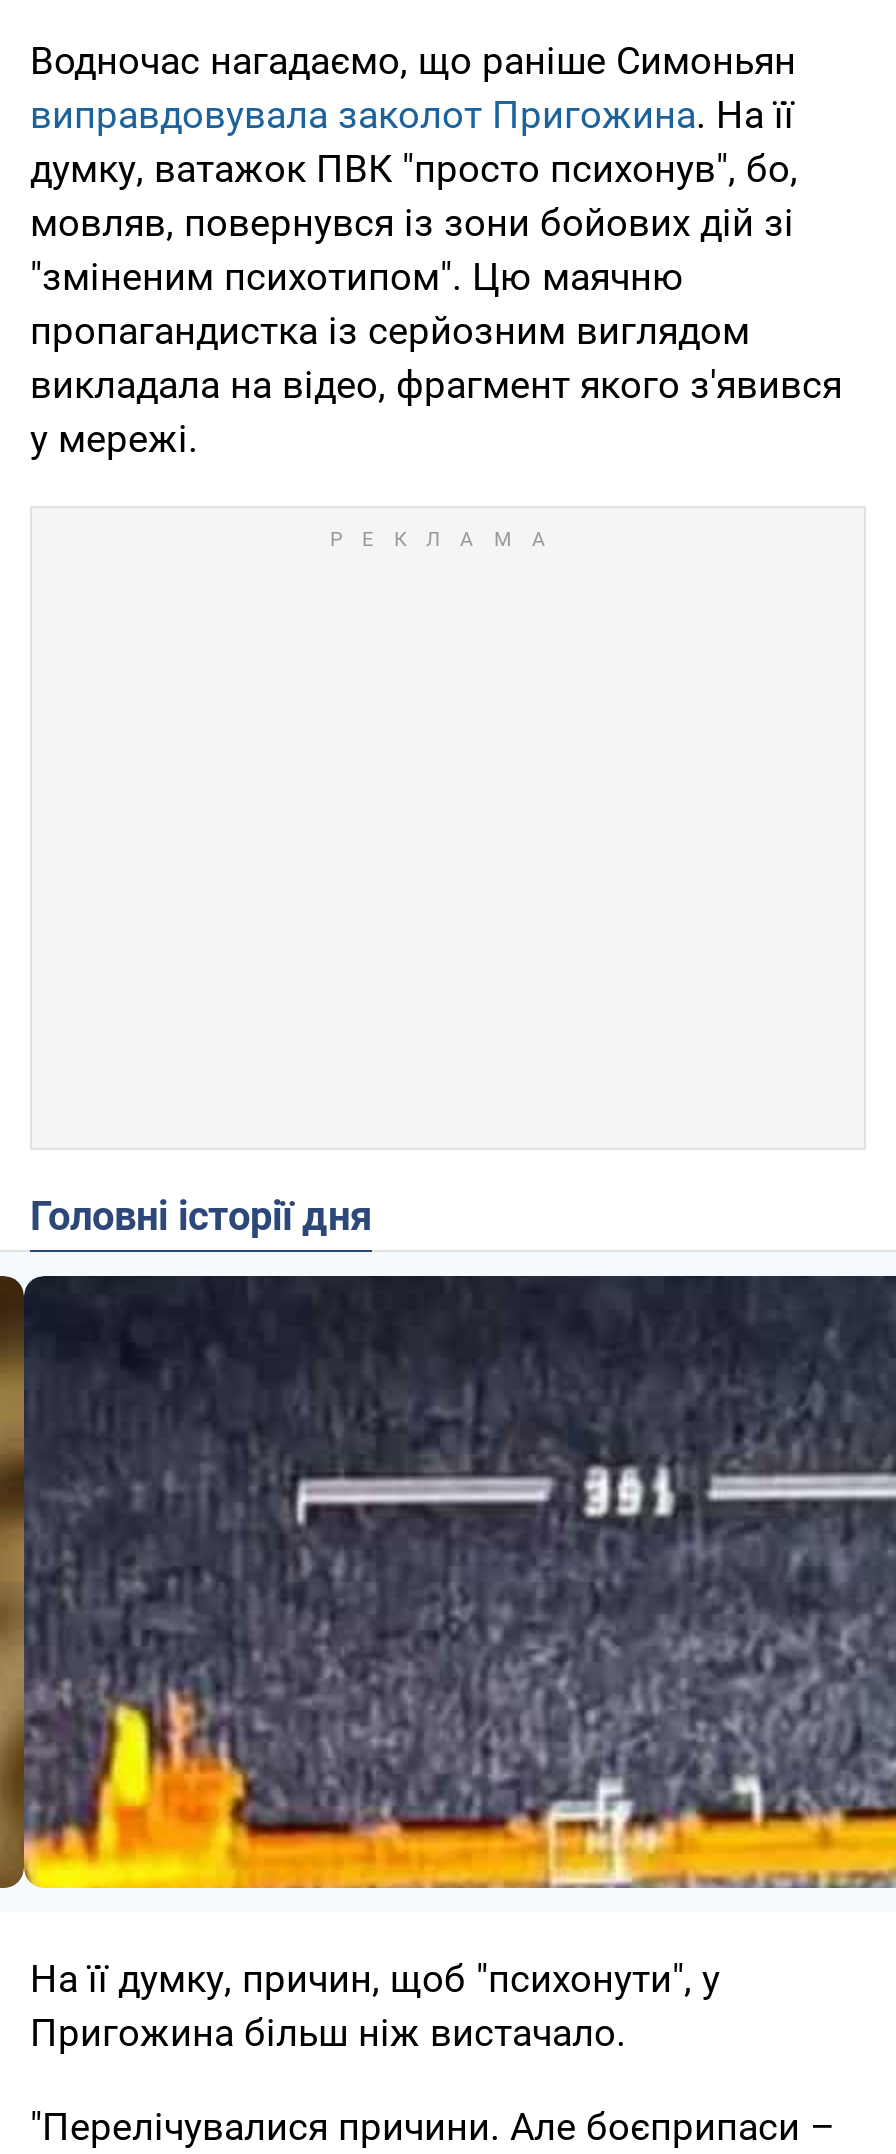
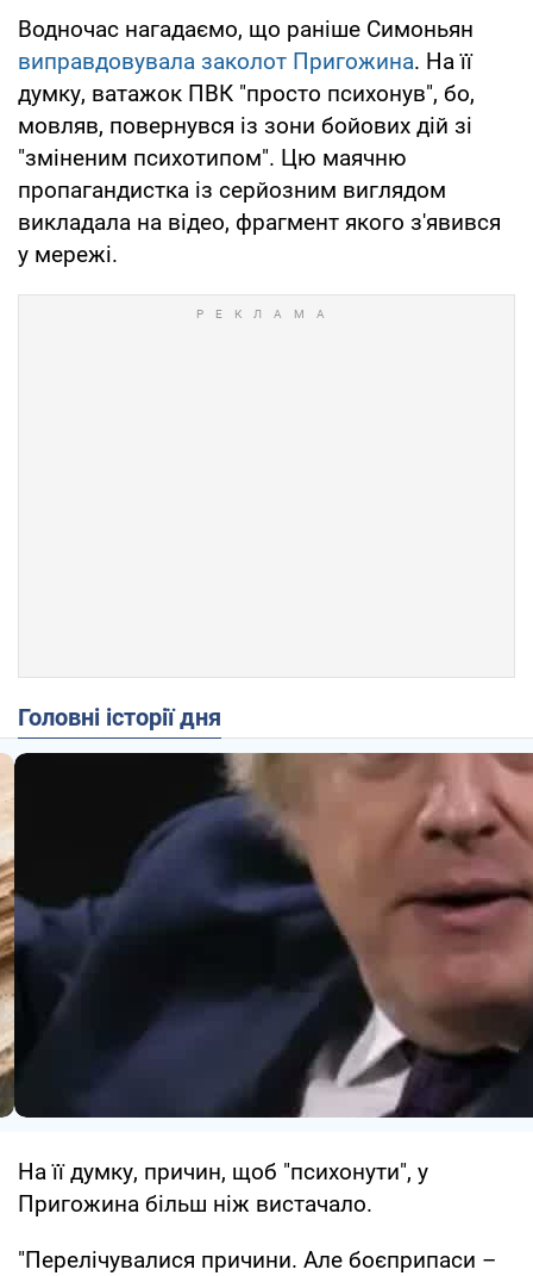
[6,1274,890,1890] [image] -> [4,752,529,1119] [image]

